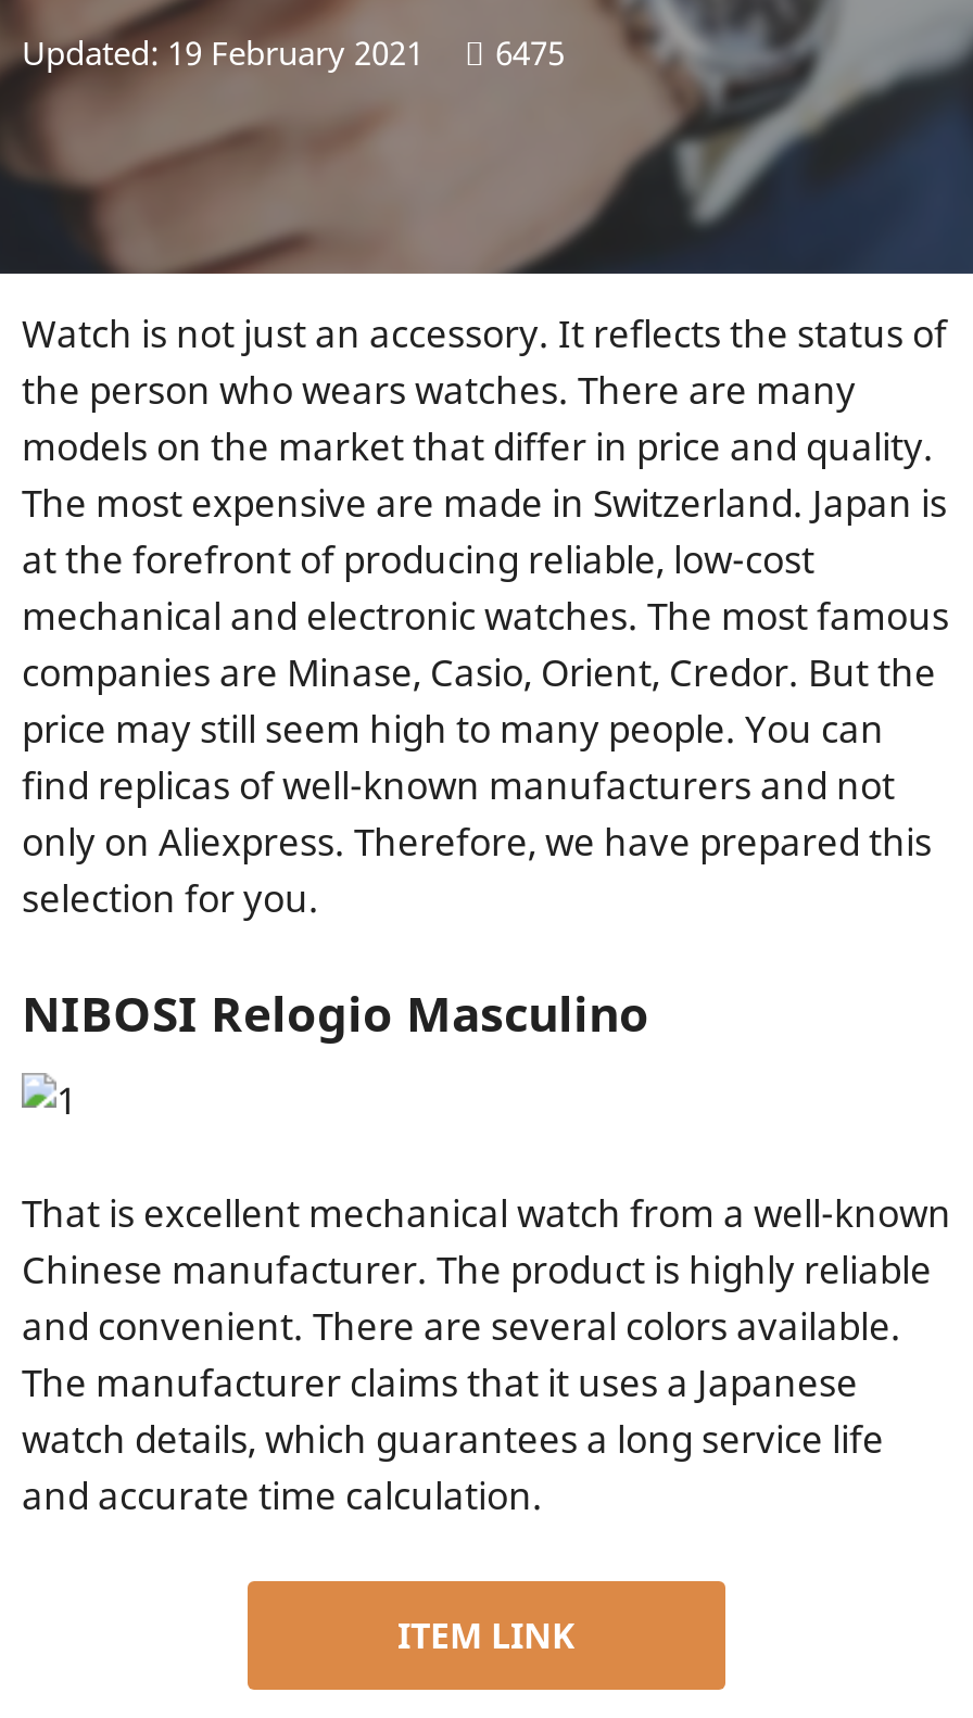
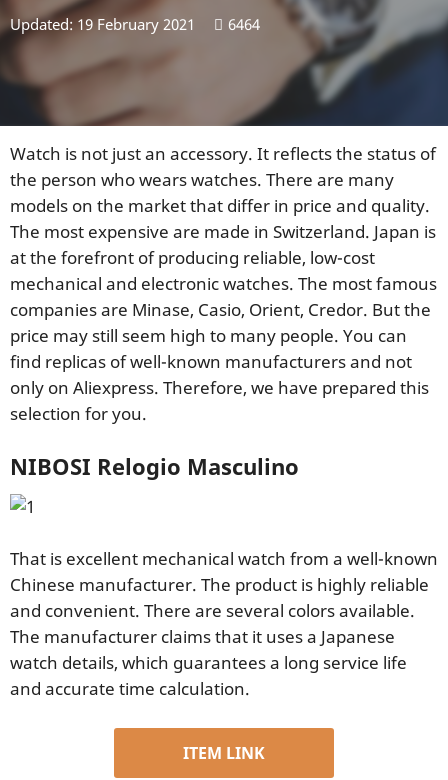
[22,30,565,74] Updated: 19 February 2021 6475 -> [10,14,260,34] Updated: 19 February 2021 6464

